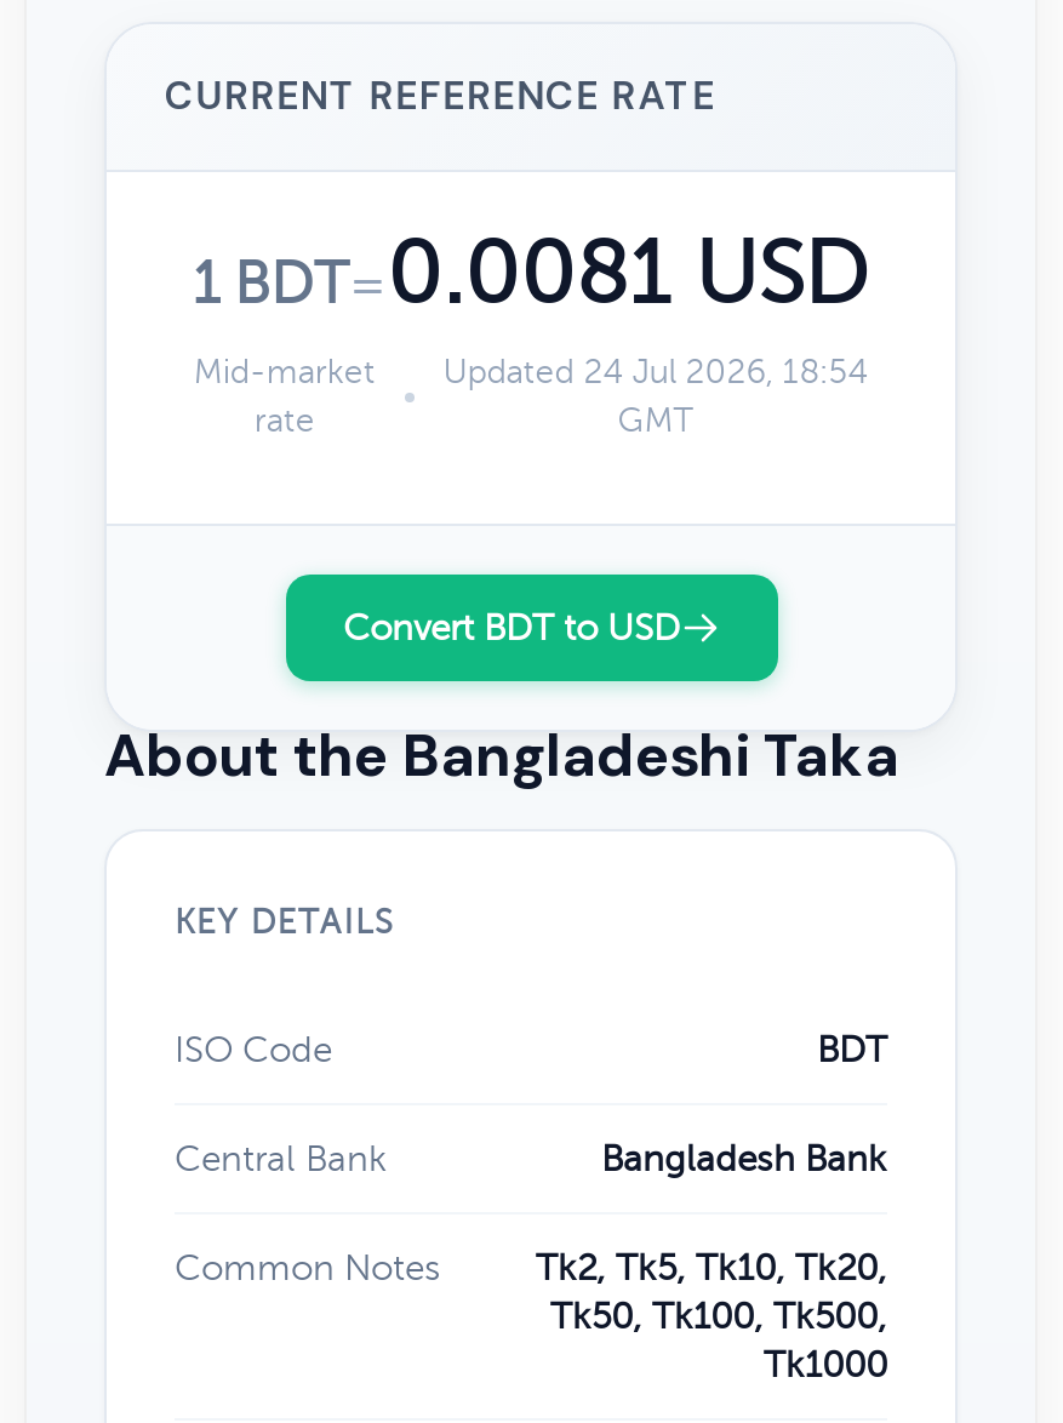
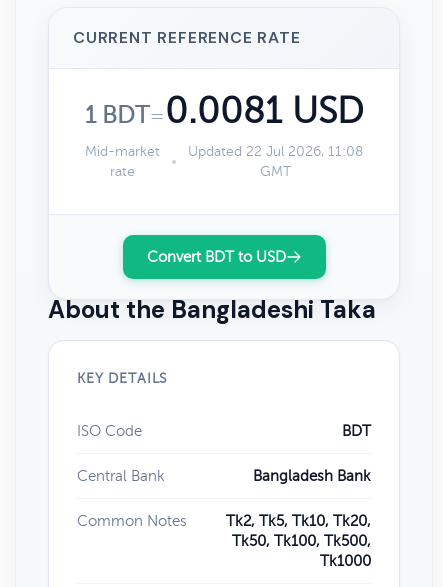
[194,354,867,390] Mid-market Updated 24 Jul 2026, 18:54 -> [85,144,363,159] Mid-market Updated 22 Jul 2026, 11:08

